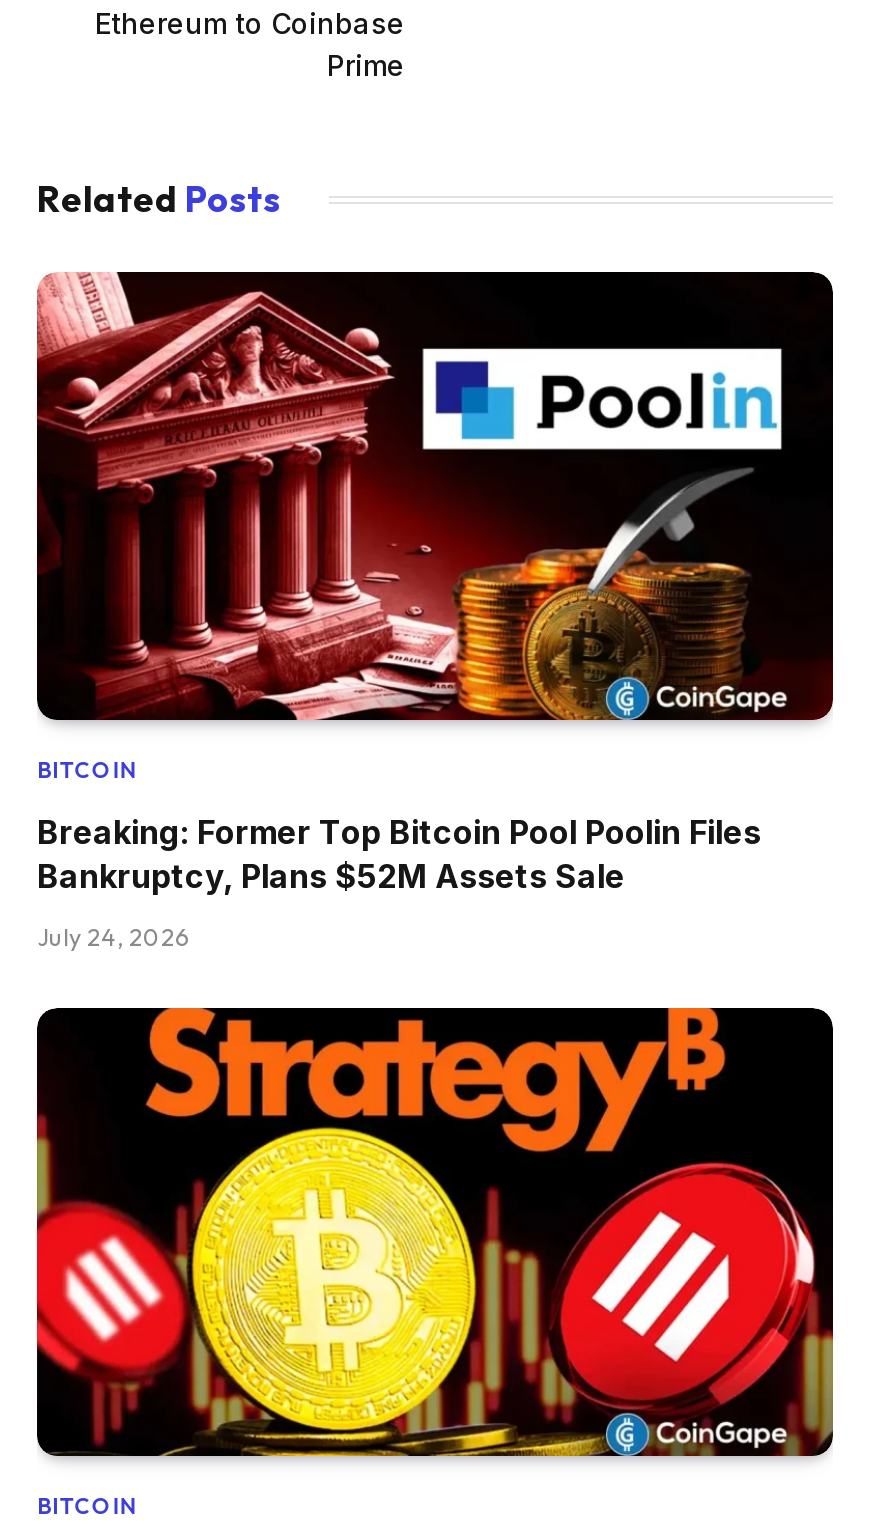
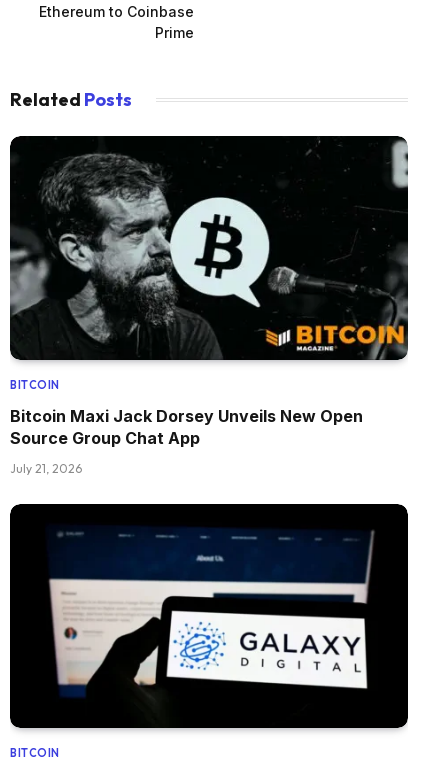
[35,270,833,722] [image] -> [9,135,409,361] [image]
[37,812,761,896] Breaking: Former Top Bitcoin Pool Poolin Files | Bankruptcy, Plans $52M Assets Sale -> [10,406,363,448] Bitcoin Maxi Jack Dorsey Unveils New Open | Source Group Chat App
[37,922,189,952] July 24, 2026 -> [10,461,82,476] July 21, 2026
[35,1006,835,1458] [image] -> [9,503,409,729] [image]

